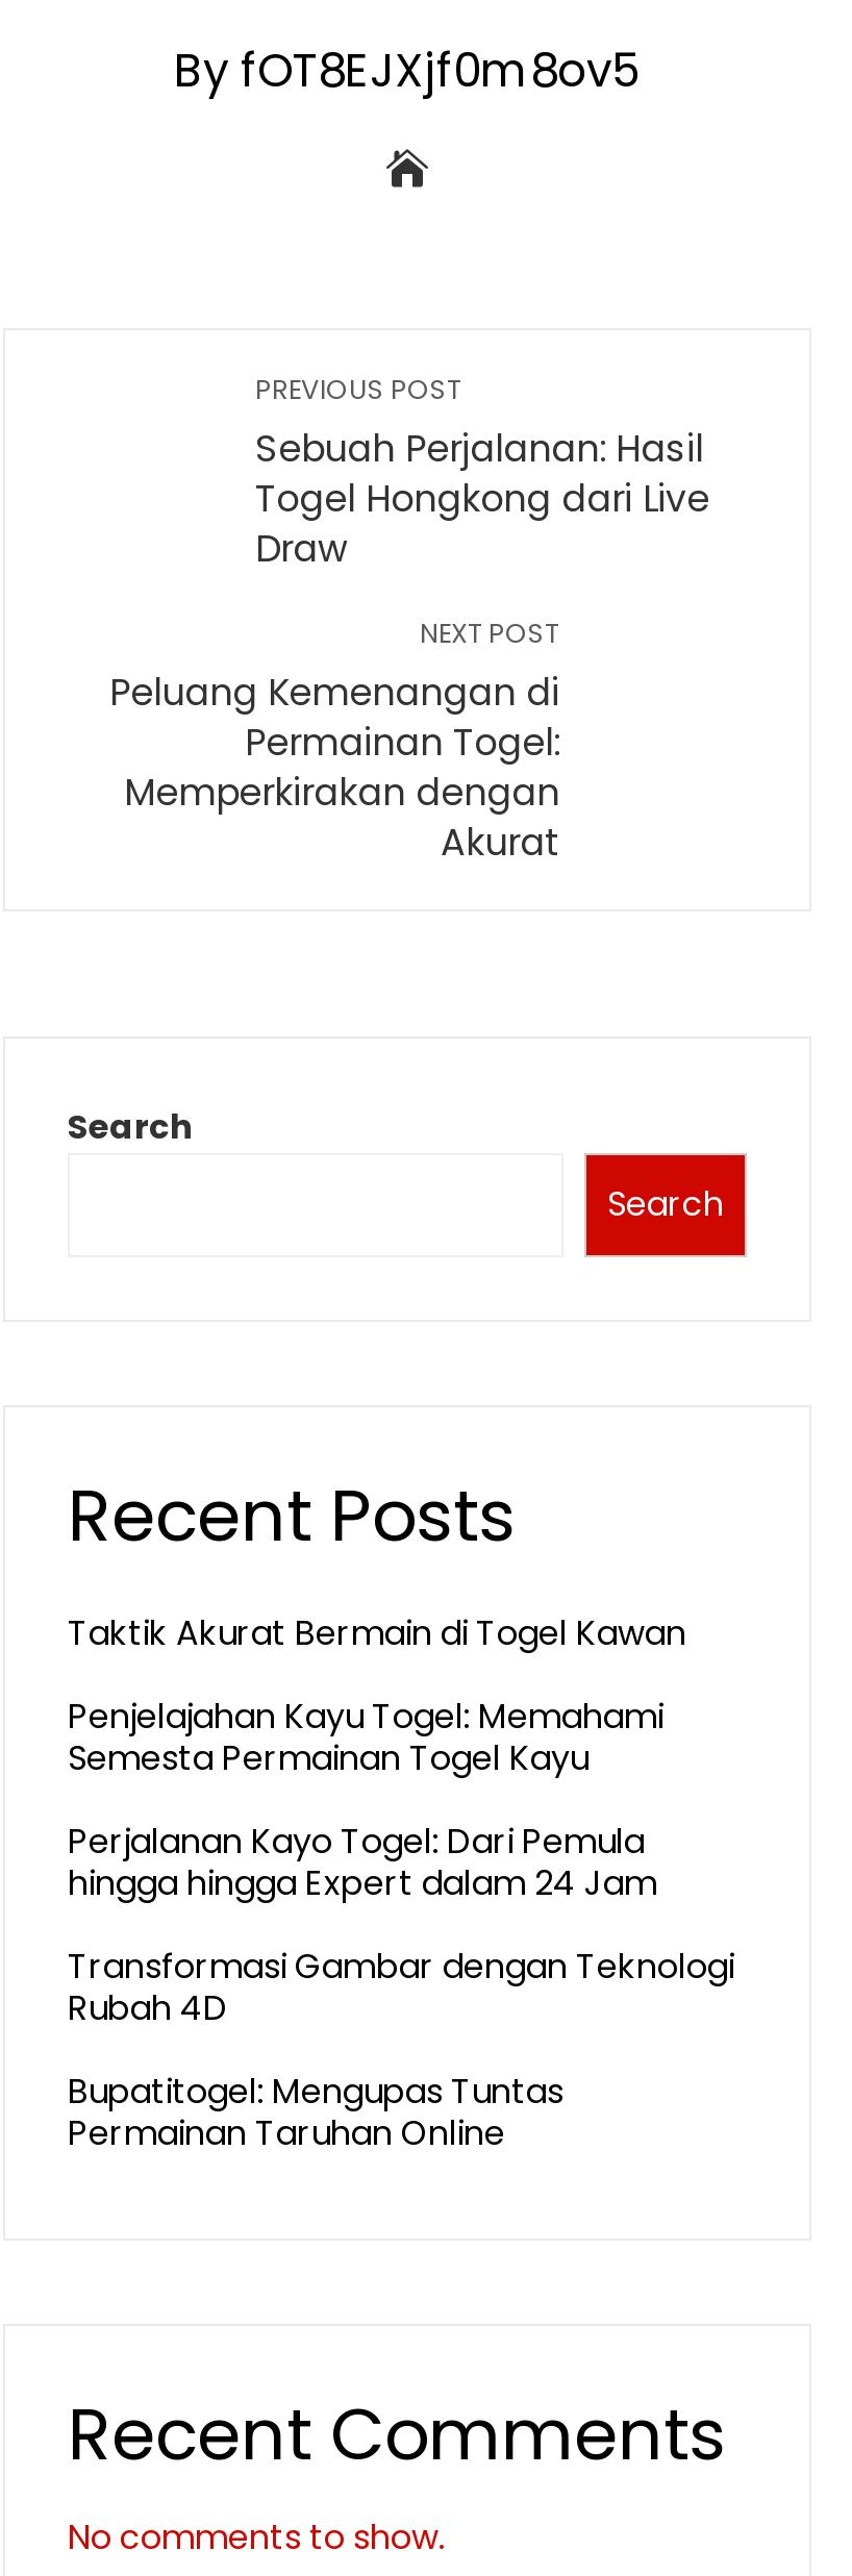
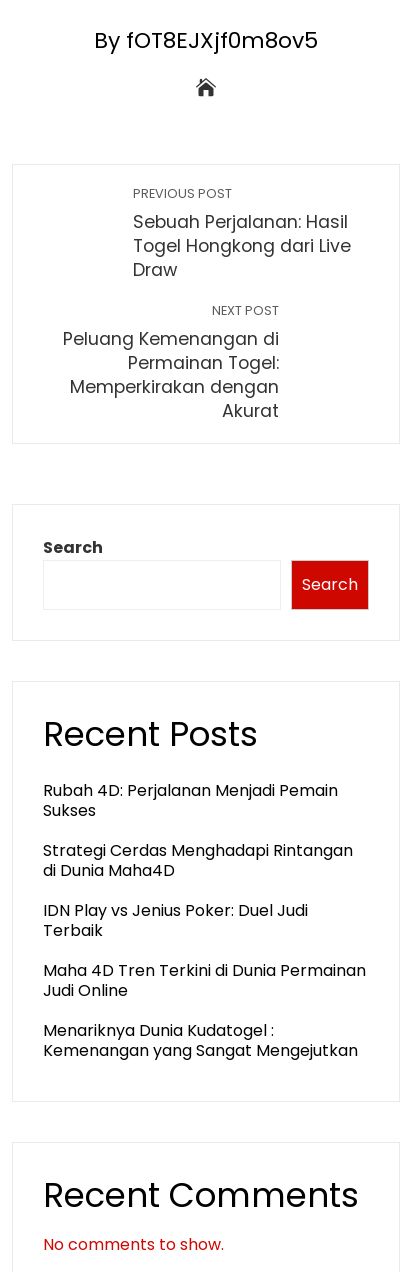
[68,1609,686,1657] Taktik Akurat Bermain di Togel Kawan -> [43,779,338,822] Rubah 4D: Perjalanan Menjadi Pemain | Sukses
[68,1693,663,1782] Penjelajahan Kayu Togel: Memahami | Semesta Permainan Togel Kayu -> [43,839,353,882] Strategi Cerdas Menghadapi Rintangan | di Dunia Maha4D
[68,1818,657,1907] Perjalanan Kayo Togel: Dari Pemula | hingga hingga Expert dalam 24 Jam -> [43,899,308,942] IDN Play vs Jenius Poker: Duel Judi | Terbaik
[68,1943,734,2032] Transformasi Gambar dengan Teknologi | Rubah 4D -> [43,959,366,1002] Maha 4D Tren Terkini di Dunia Permainan | Judi Online
[68,2068,563,2157] Bupatitogel: Mengupas Tuntas | Permainan Taruhan Online -> [43,1019,358,1062] Menariknya Dunia Kudatogel : | Kemenangan yang Sangat Mengejutkan

